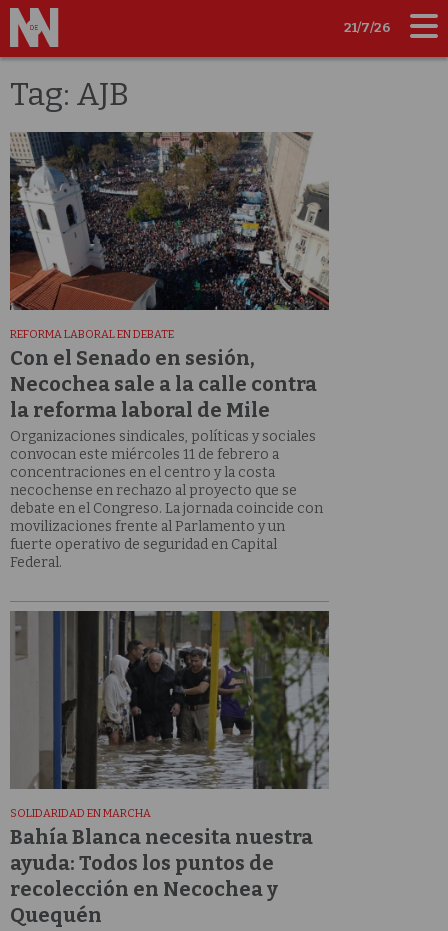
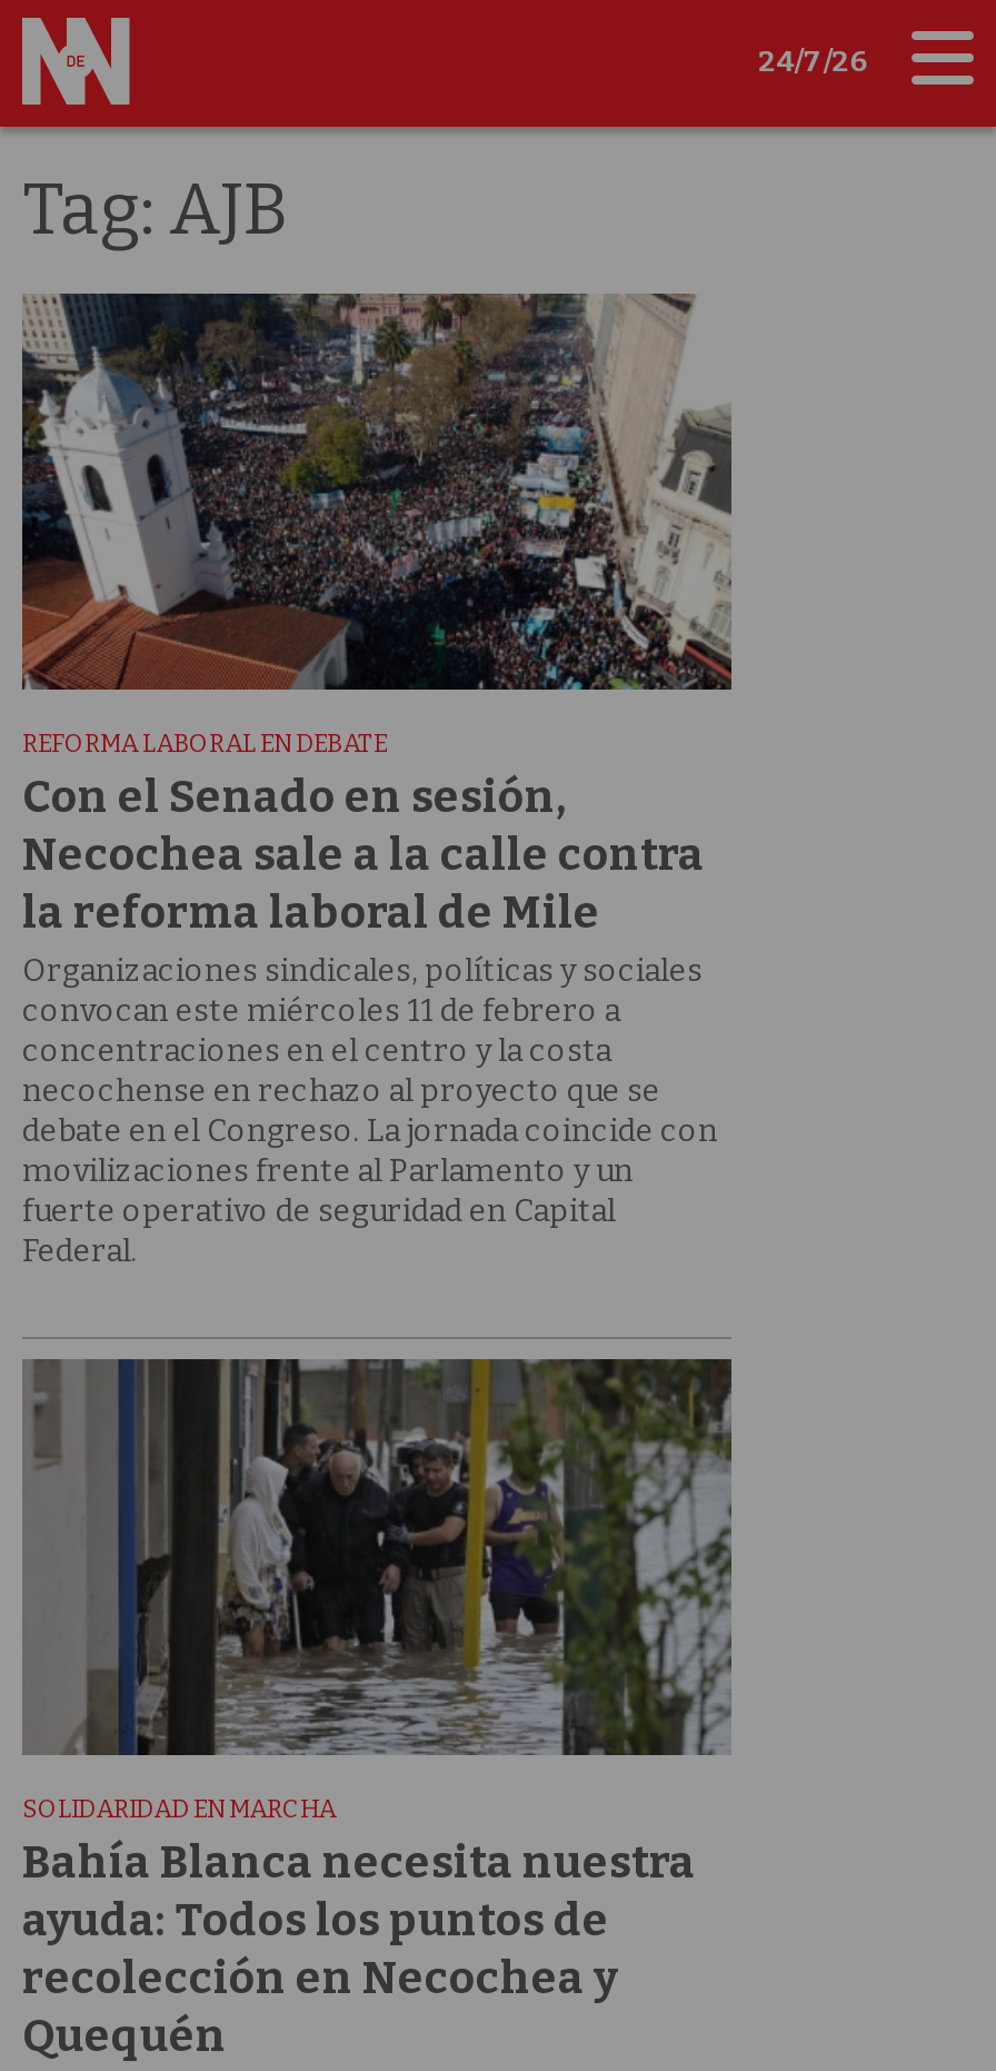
[344,19,390,34] 21/7/26 -> [759,43,868,77] 24/7/26

